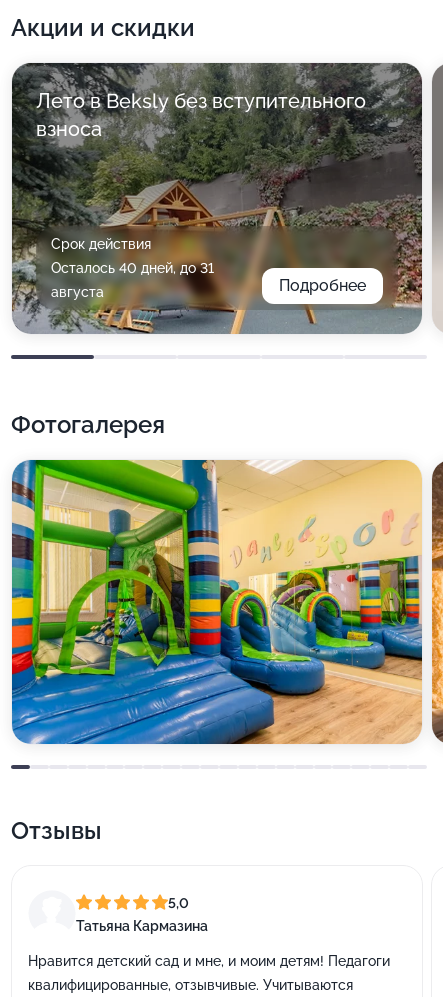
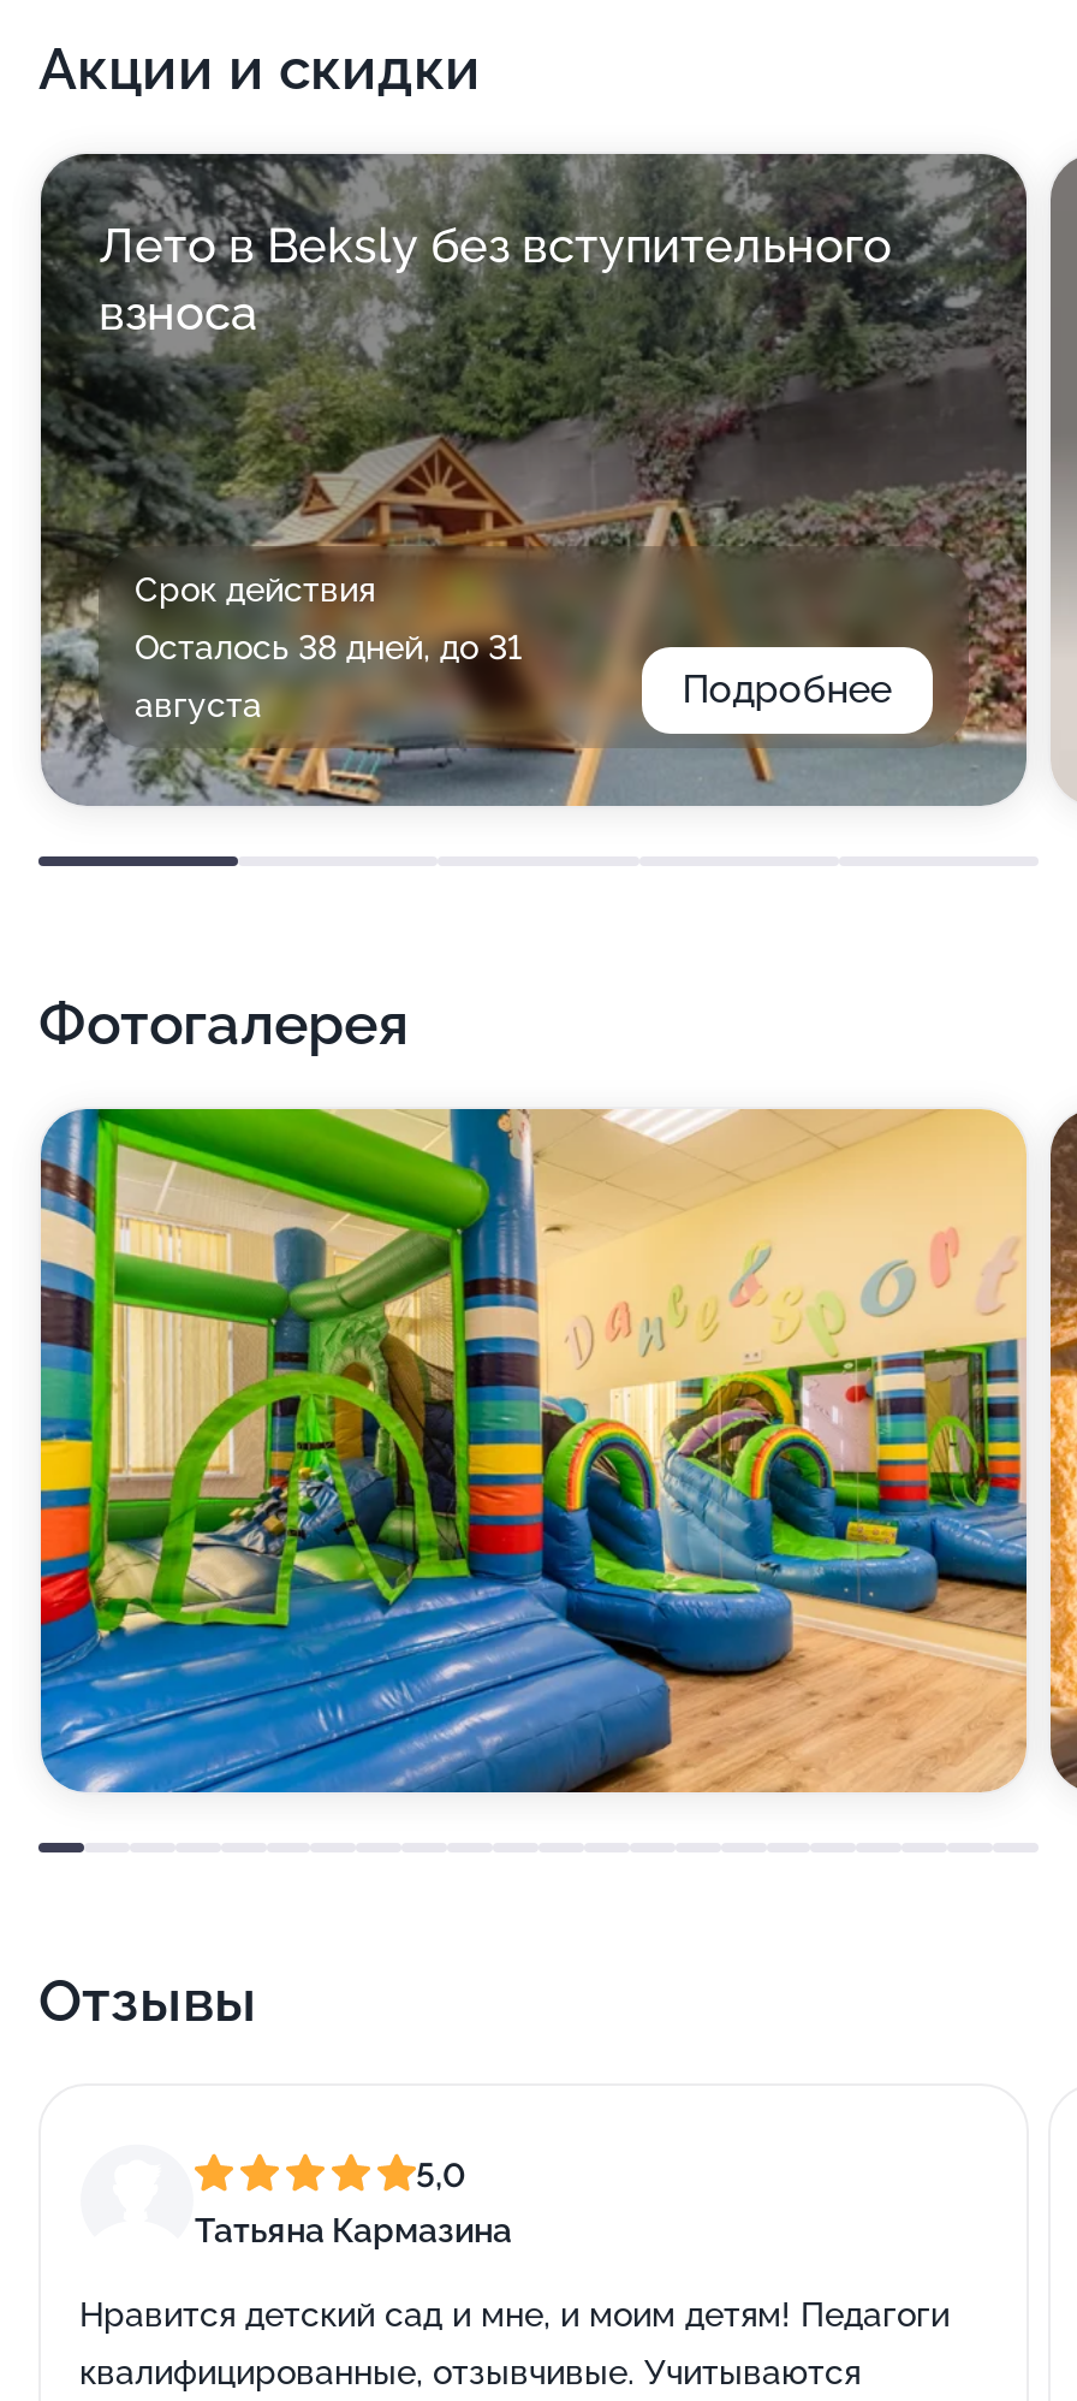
[51,260,214,276] Осталось 40 дней, до 31 -> [135,628,522,666] Осталось 38 дней, до 31

